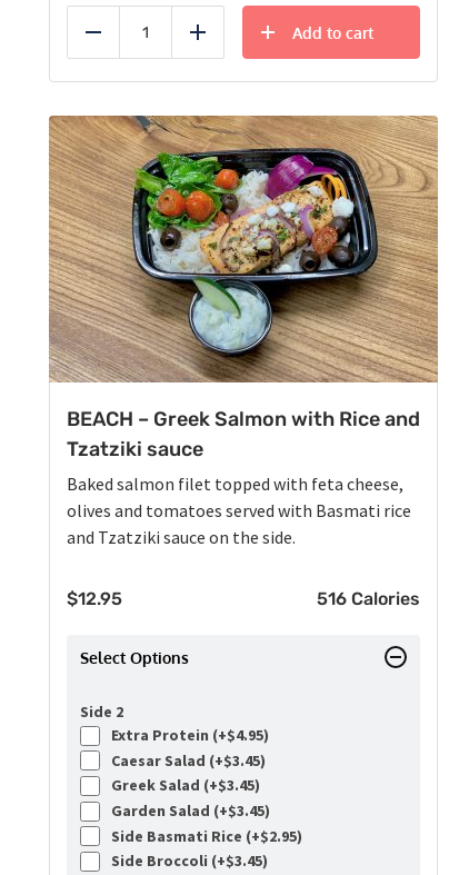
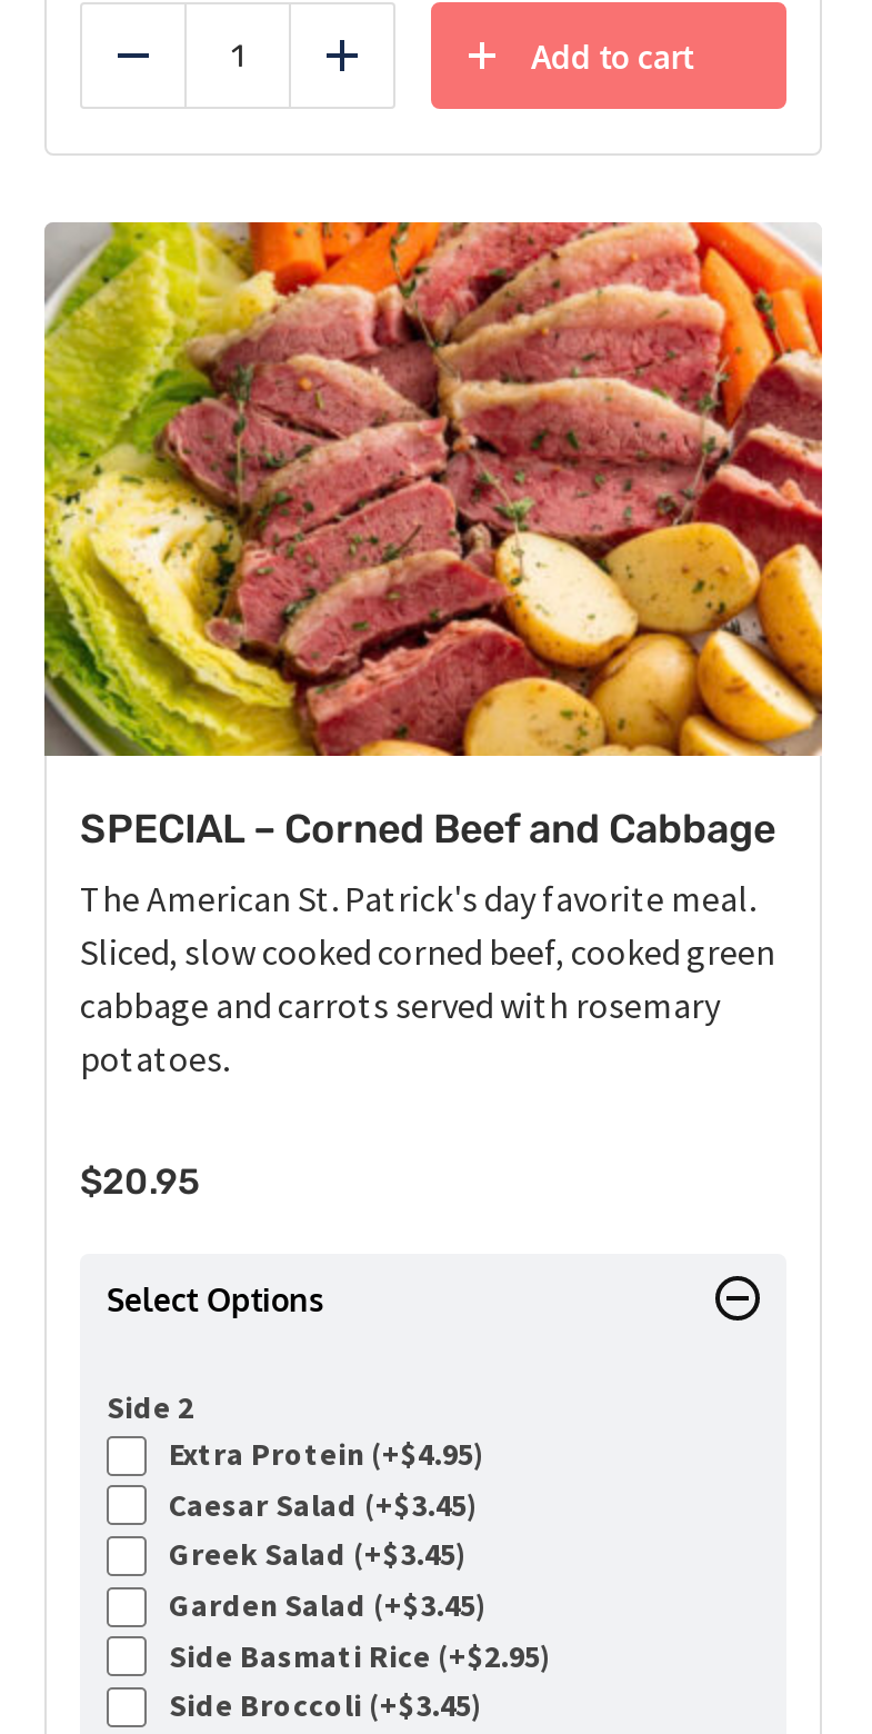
[49,115,439,462] [image] | BEACH – Greek Salmon with Rice and | Tzatziki sauce -> [42,220,824,855] [image] | SPECIAL – Corned Beef and Cabbage
[67,473,411,549] Baked salmon filet topped with feta cheese, | olives and tomatoes served with Basmati rice | and Tzatziki sauce on the side. -> [80,877,775,1081] The American St. Patrick's day favorite meal. | Sliced, slow cooked corned beef, cooked green | cabbage and carrots served with rosemary | potatoes.
[67,589,420,610] $12.95 | 516 Calories -> [80,1161,200,1204] $20.95

